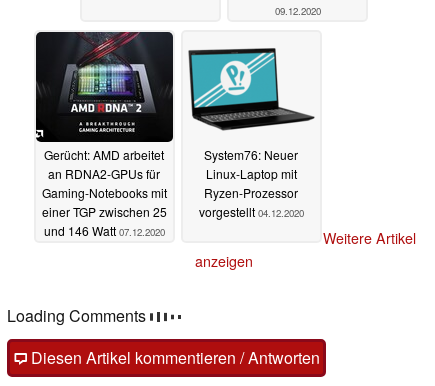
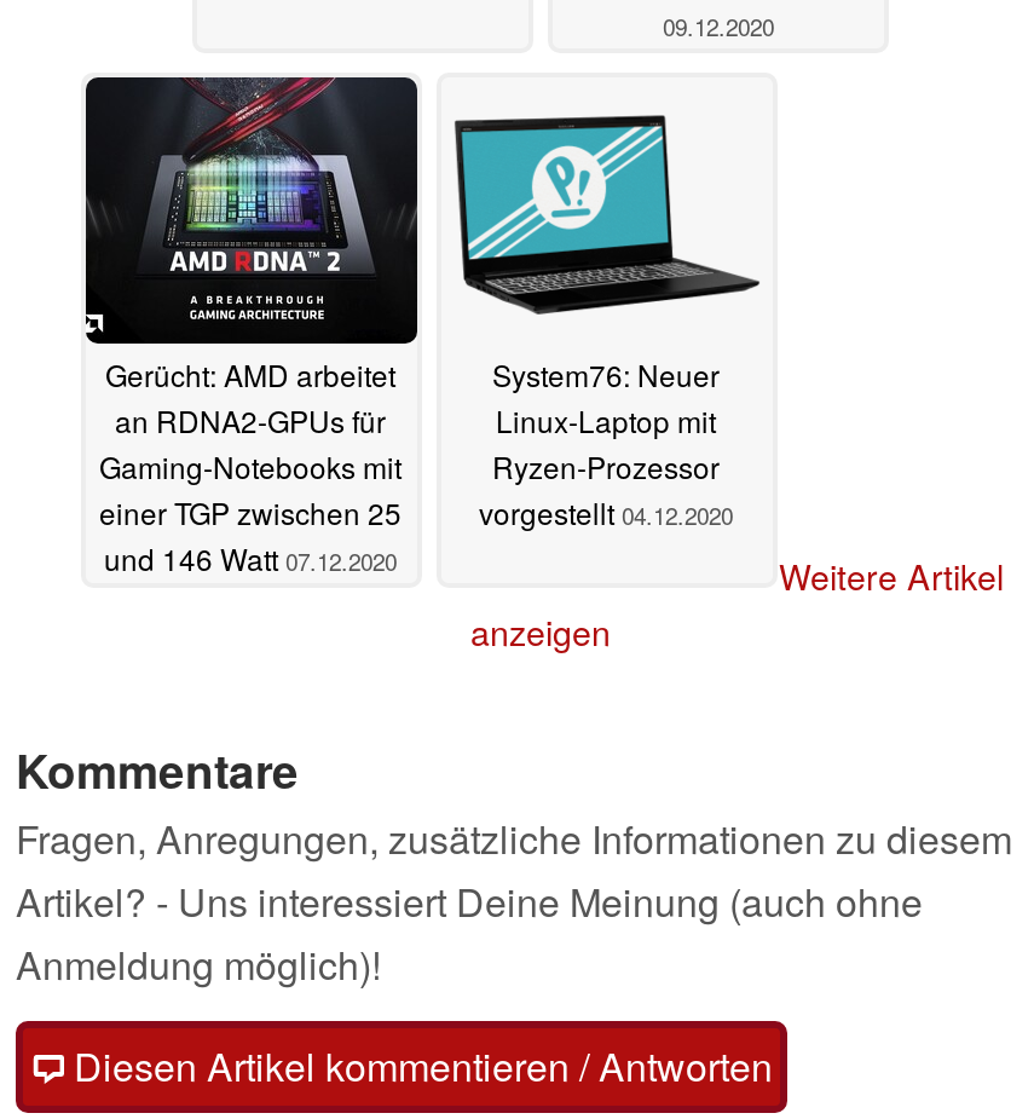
[7,304,150,327] Loading Comments -> [16,736,1012,993] Kommentare | Fragen, Anregungen, zusätzliche Informationen zu diesem | Artikel? - Uns interessiert Deine Meinung (auch ohne | Anmeldung möglich)!

